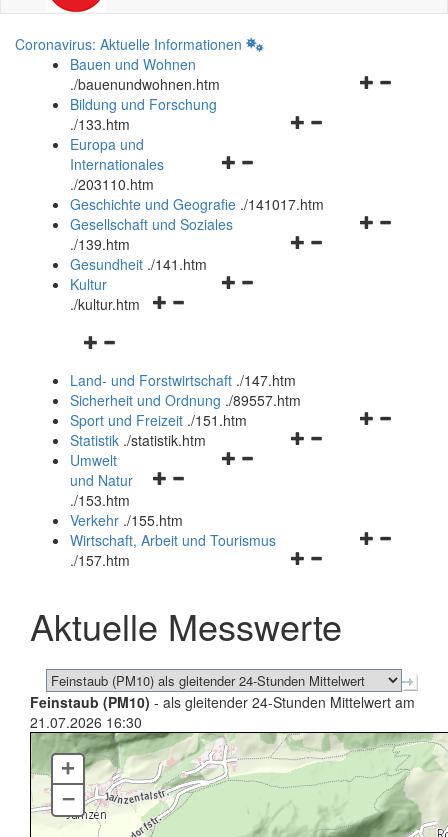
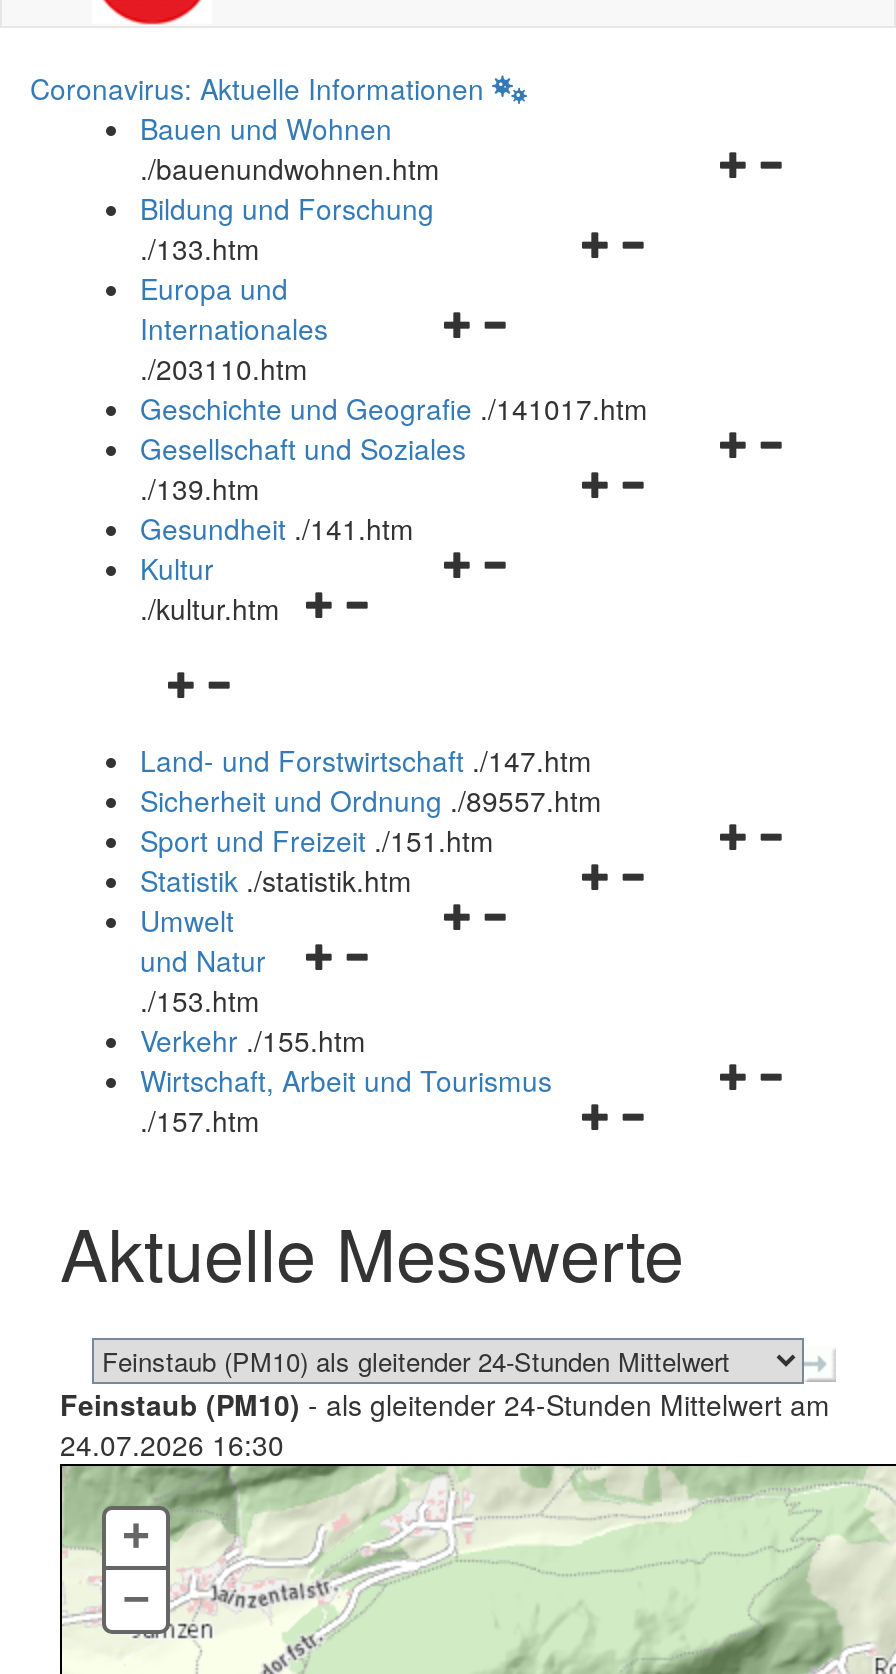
[30,712,142,732] 21.07.2026 16:30 -> [60,1424,284,1464] 24.07.2026 16:30

